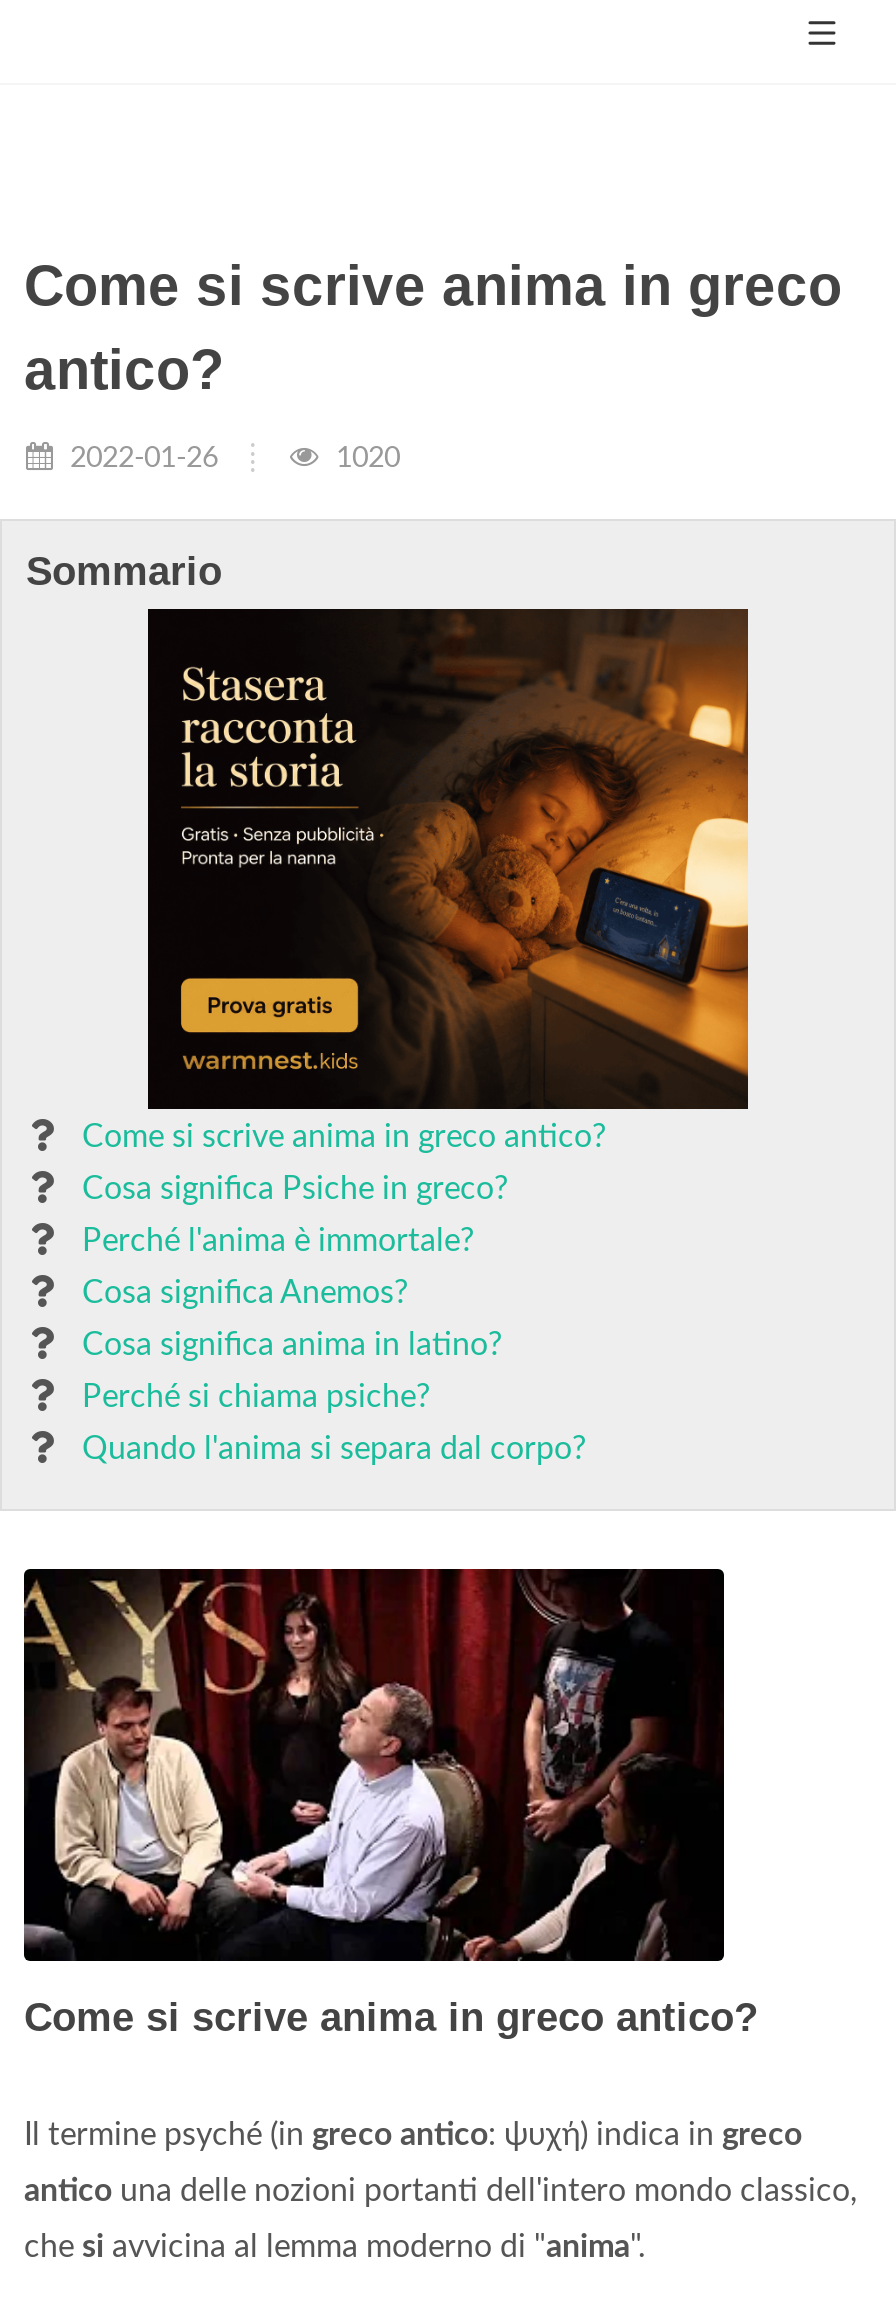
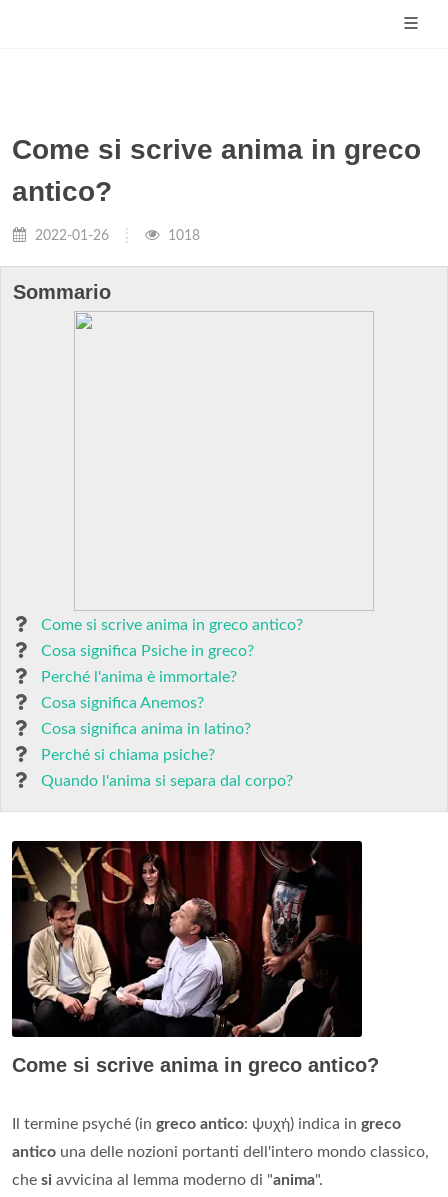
[328,443,400,473] 1020 -> [164,228,200,243] 1018
[146,607,750,1111] [image] -> none

